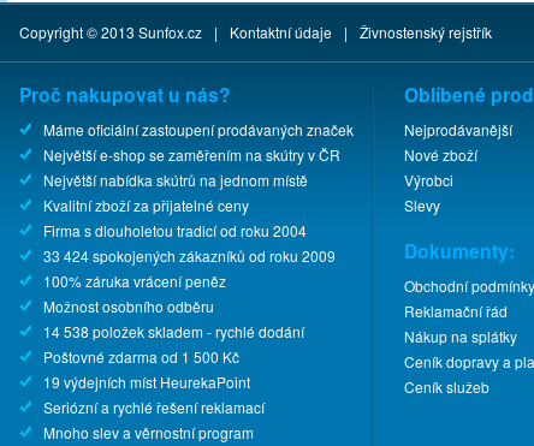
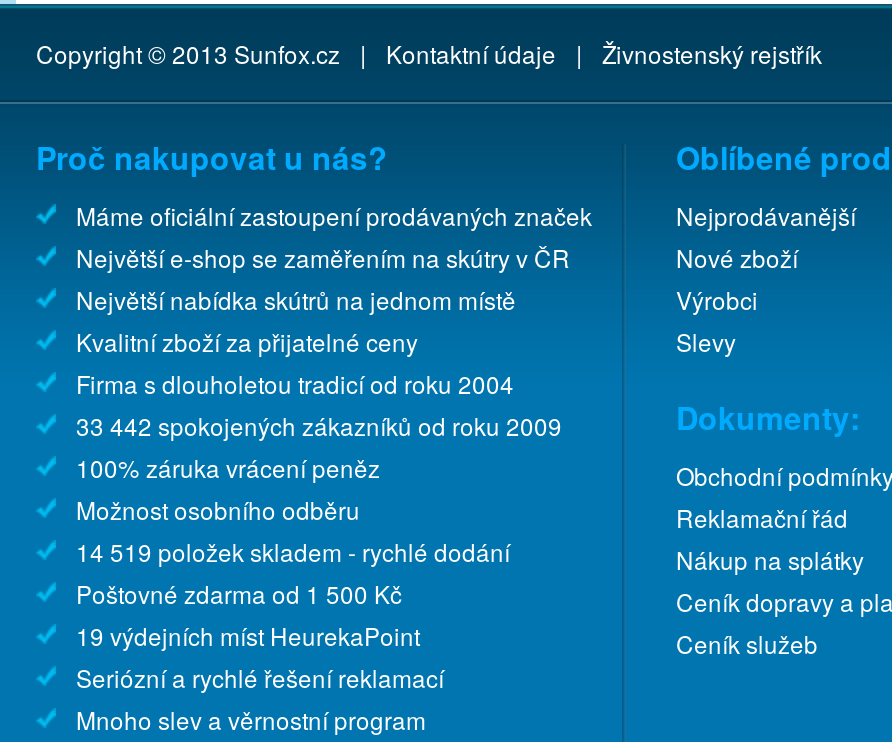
[43,246,336,266] 33 424 spokojených zákazníků od roku 2009 -> [76,409,562,443] 33 442 spokojených zákazníků od roku 2009
[43,321,304,342] 14 538 položek skladem - rychlé dodání -> [76,535,510,569] 14 519 položek skladem - rychlé dodání

